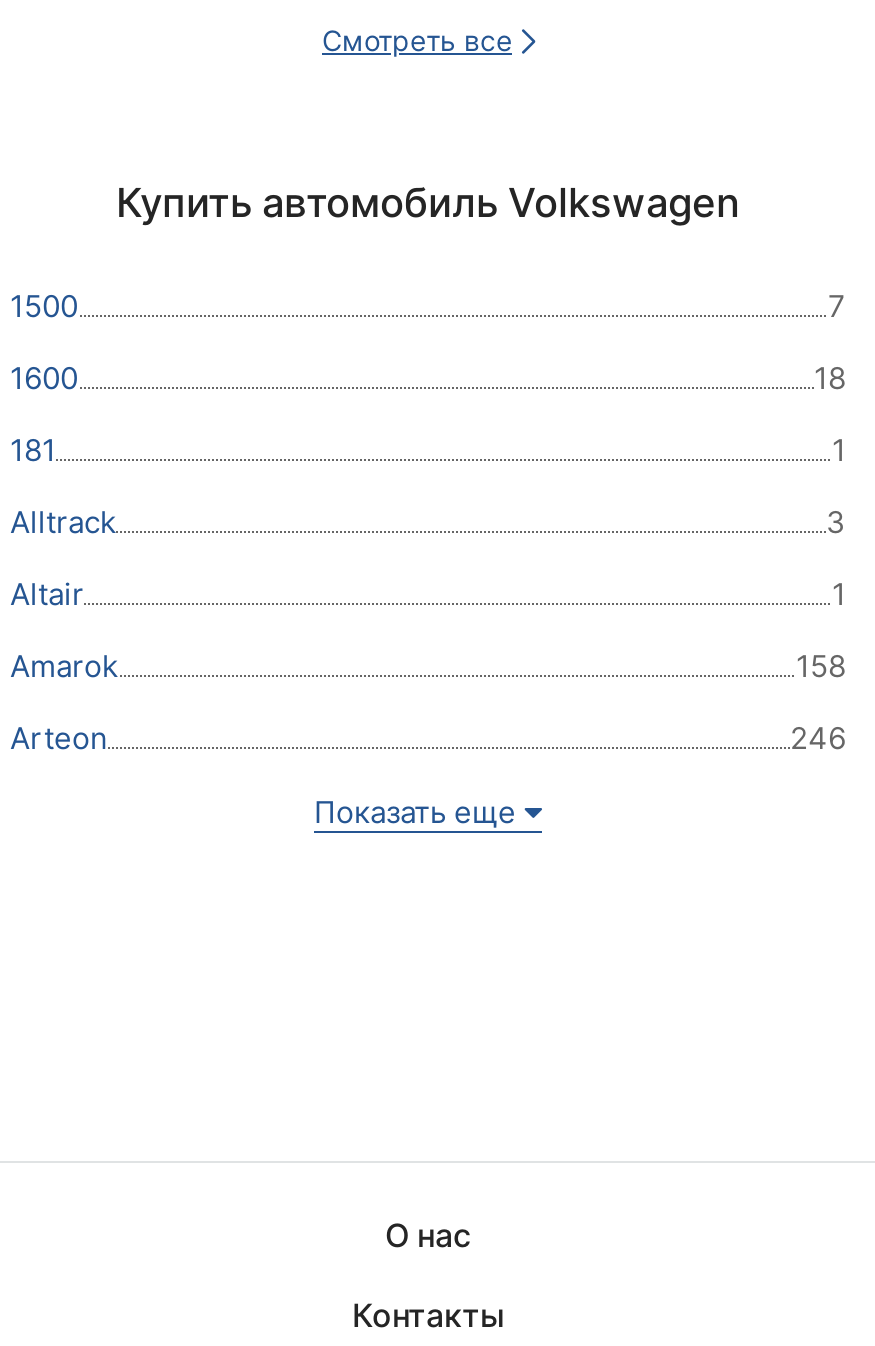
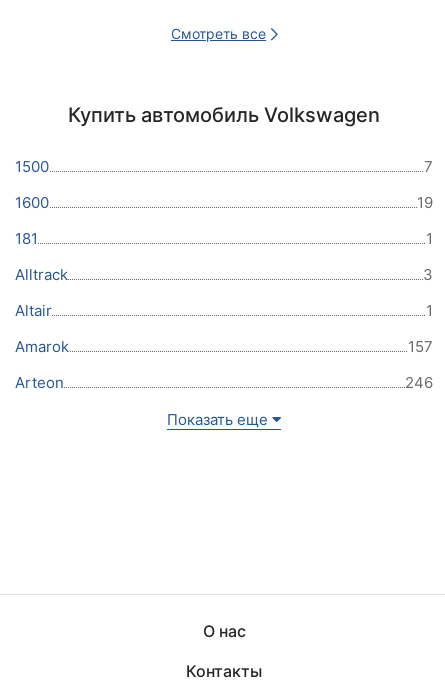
[814,359,846,397] 18 -> [417,193,433,212] 19
[796,647,846,685] 158 -> [408,337,433,356] 157

